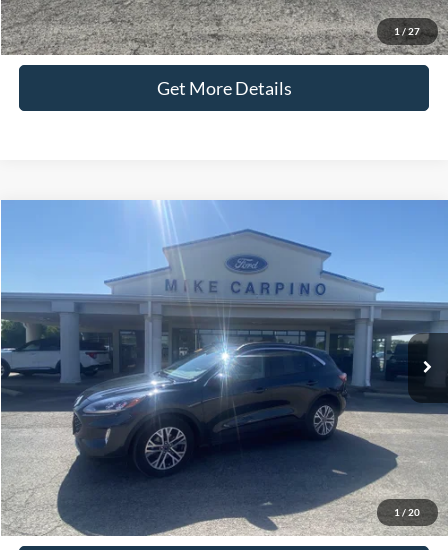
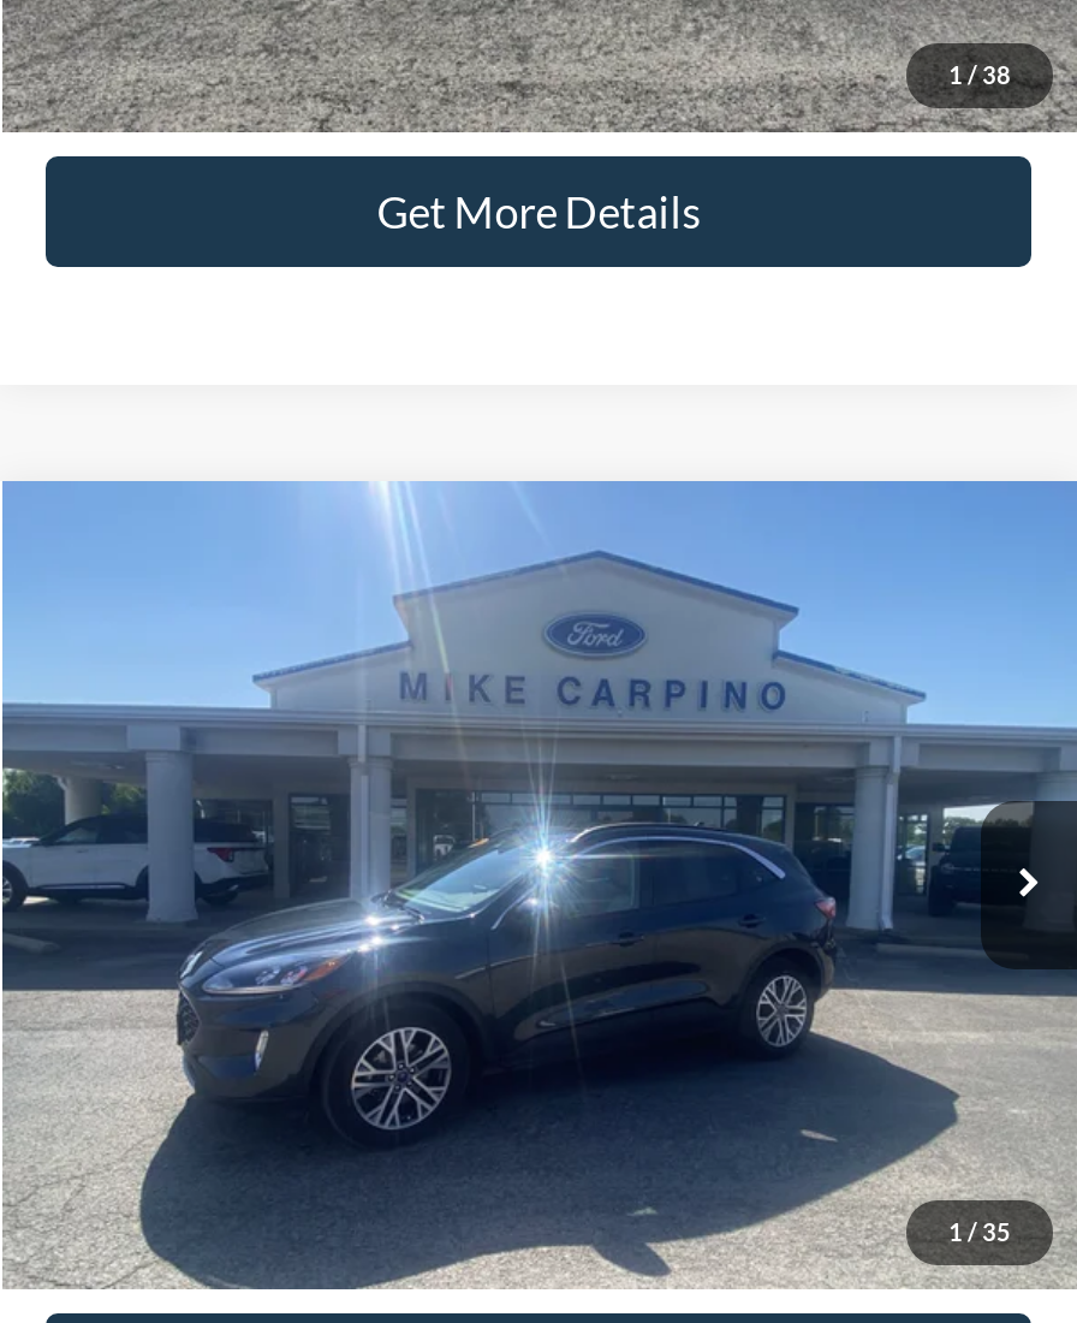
[394,25,420,37] 1 / 27 -> [948,59,1011,88] 1 / 38
[394,505,420,517] 1 / 20 -> [948,1216,1011,1245] 1 / 35

